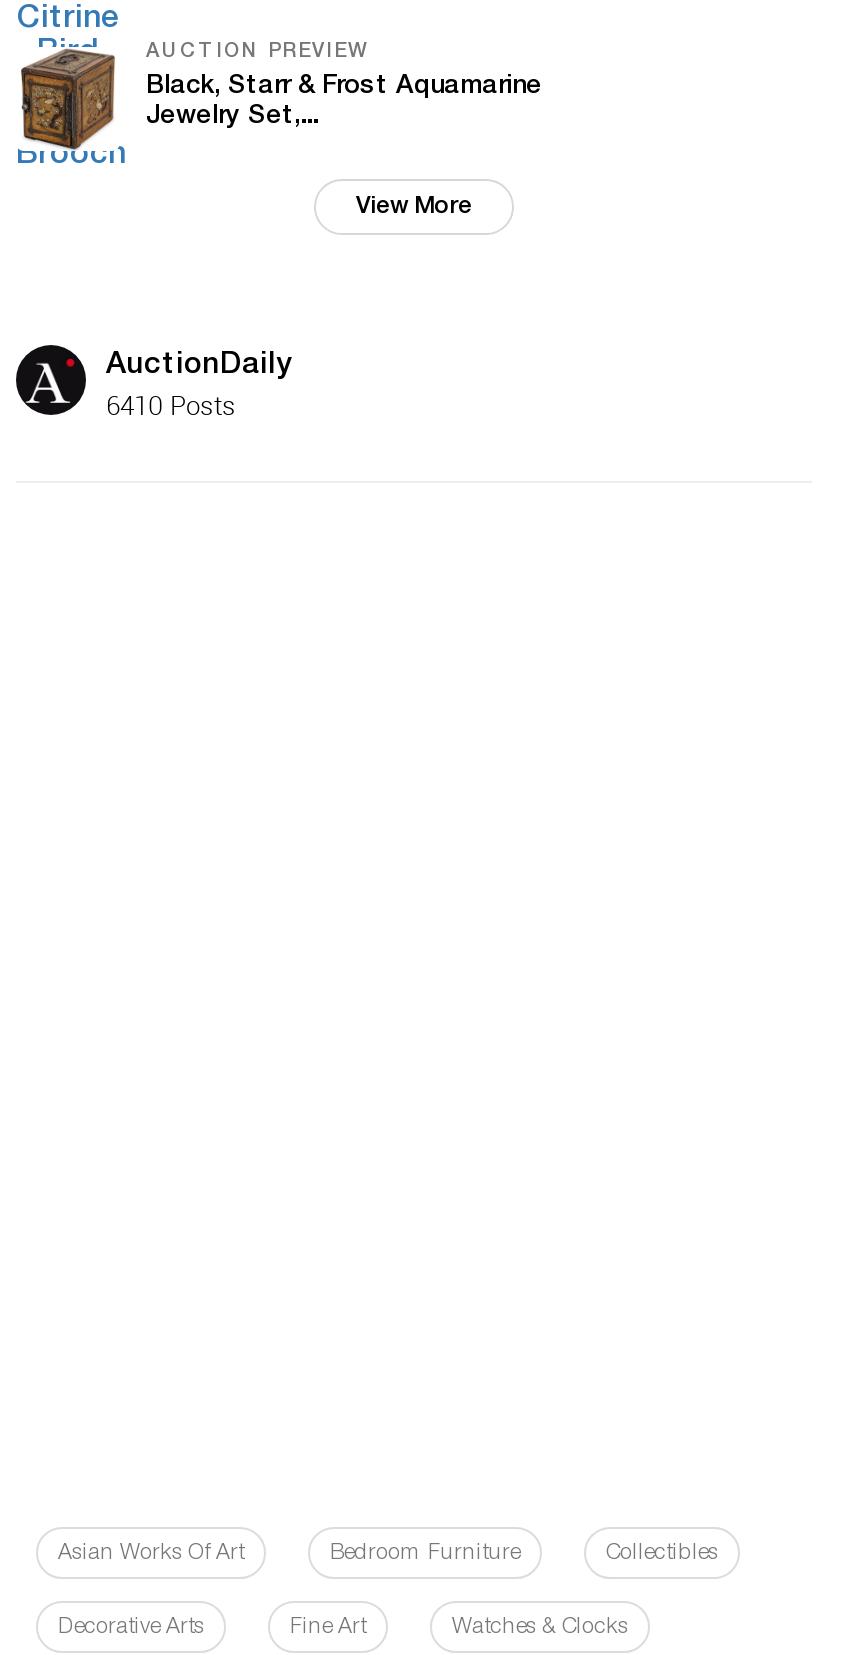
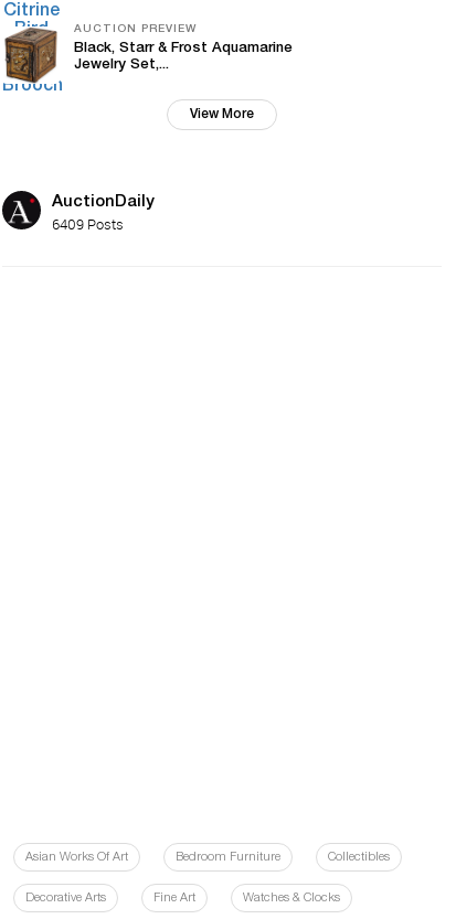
[106,387,236,423] 6410 Posts -> [52,214,124,234] 6409 Posts

